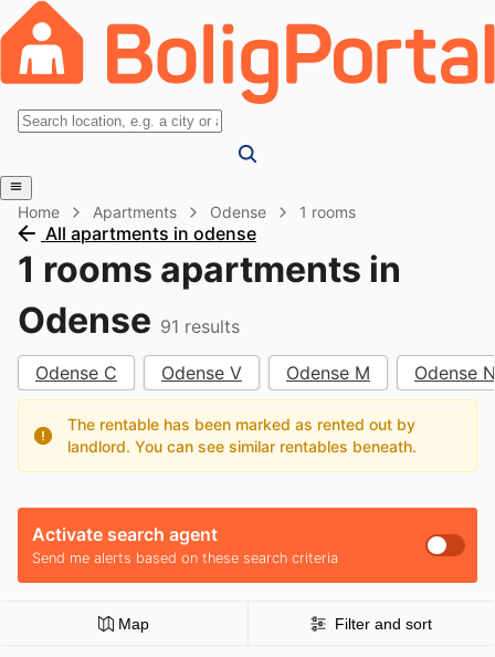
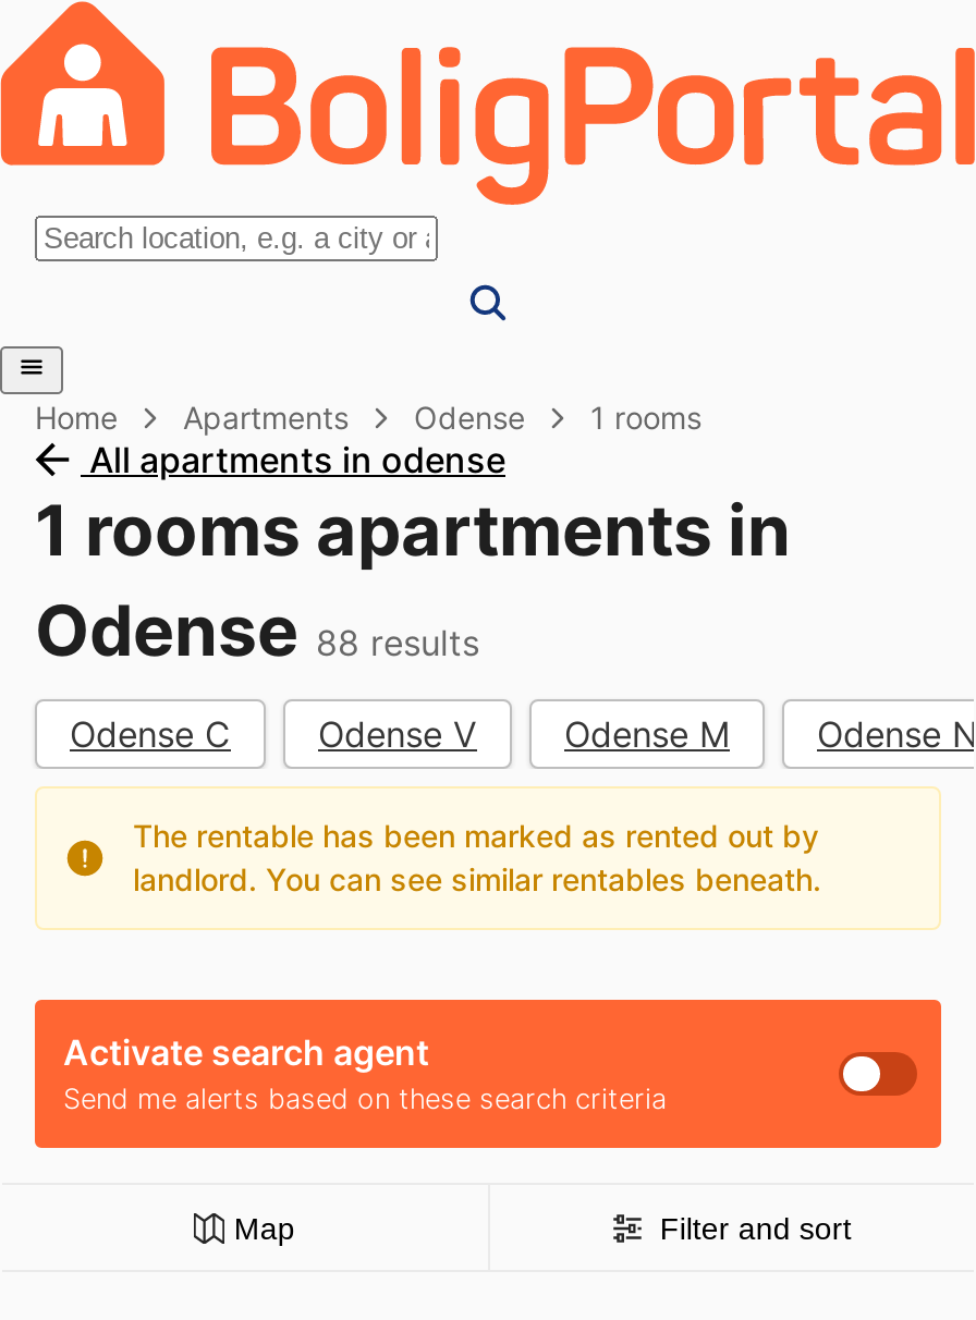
[18,299,240,342] Odense 91 results -> [35,588,479,673] Odense 88 results

